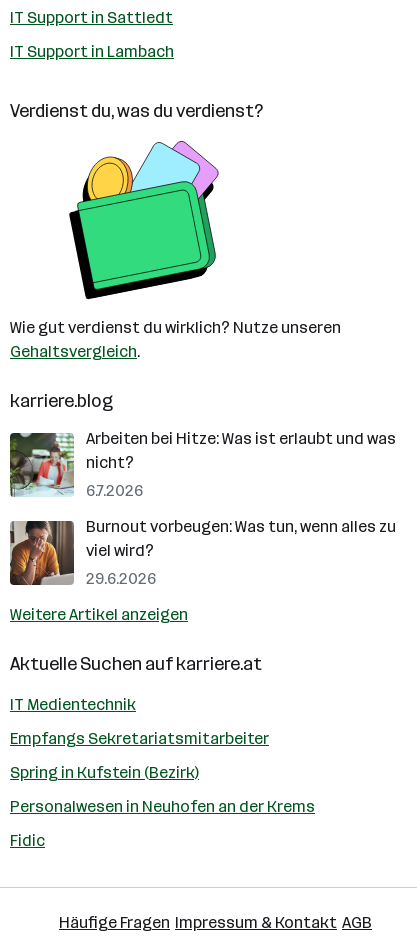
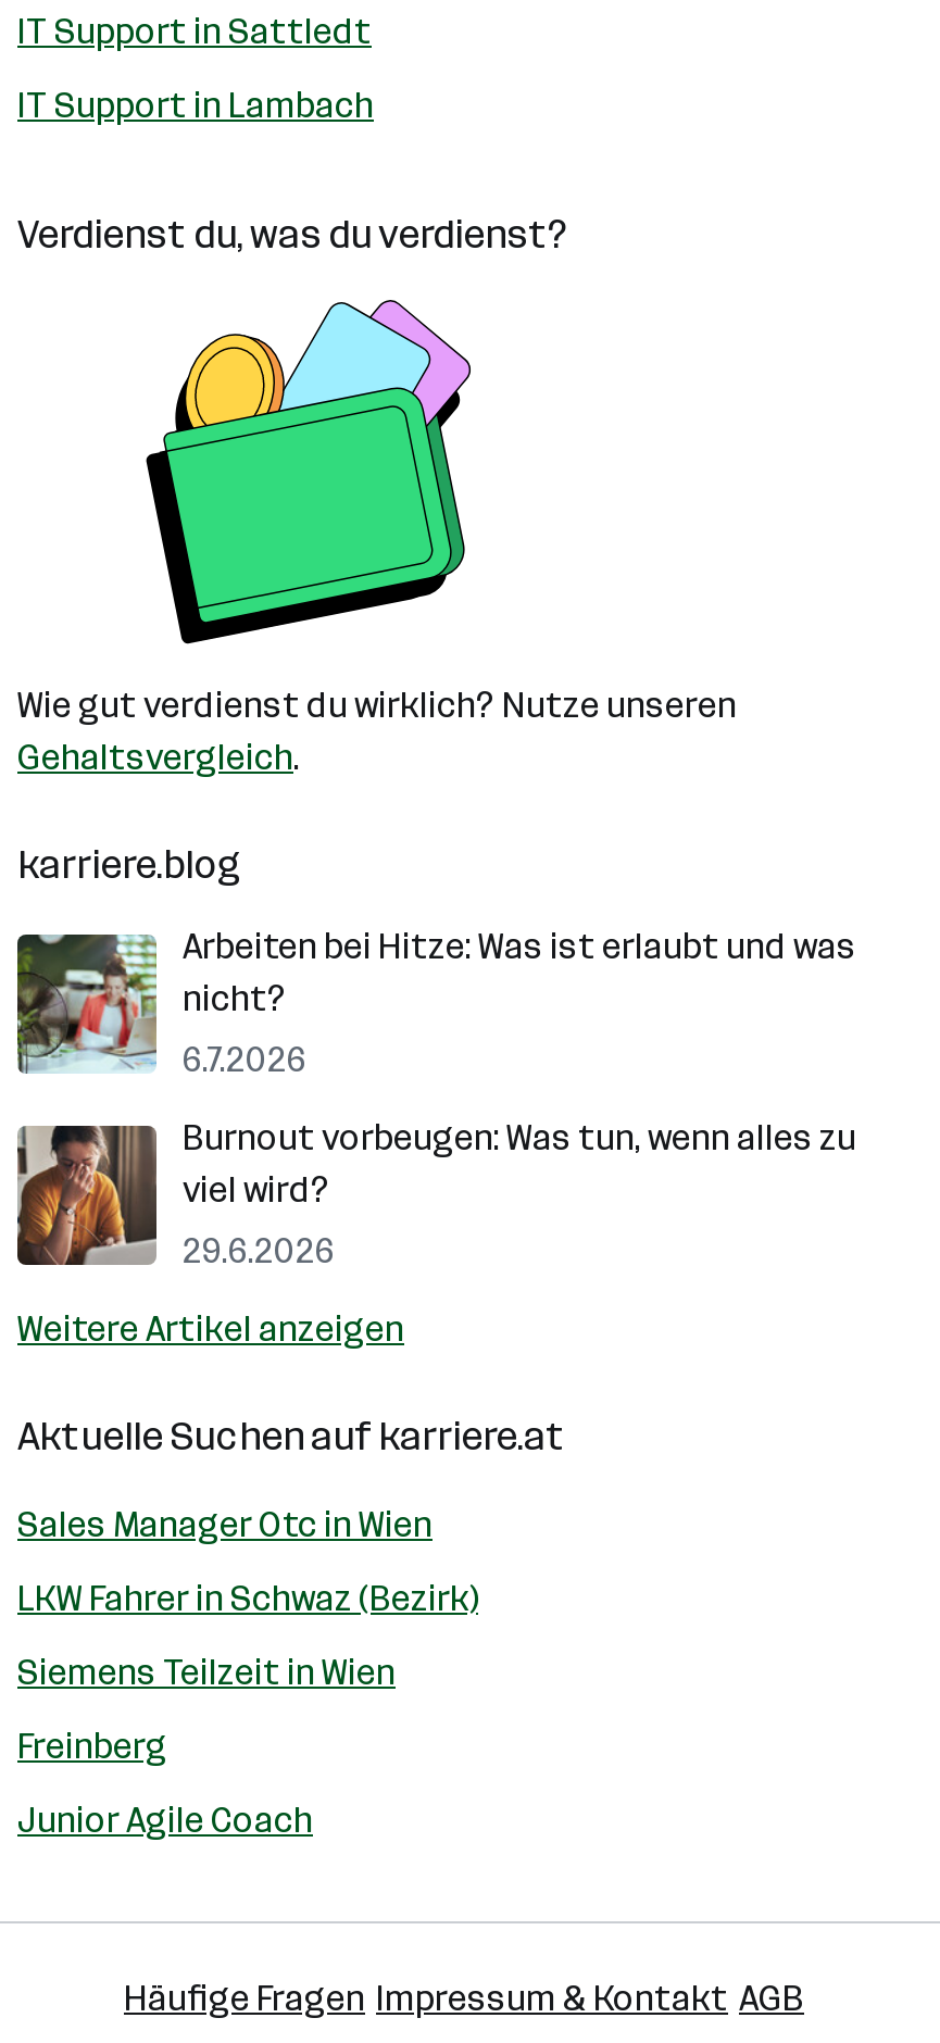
[10,695,136,714] IT Medientechnik -> [17,1504,433,1545] Sales Manager Otc in Wien
[10,729,269,748] Empfangs Sekretariatsmitarbeiter -> [17,1578,478,1619] LKW Fahrer in Schwaz (Bezirk)
[10,763,199,782] Spring in Kufstein (Bezirk) -> [17,1652,396,1693] Siemens Teilzeit in Wien
[10,797,315,816] Personalwesen in Neuhofen an der Krems -> [17,1726,167,1767] Freinberg
[10,831,45,850] Fidic -> [17,1800,313,1841] Junior Agile Coach

